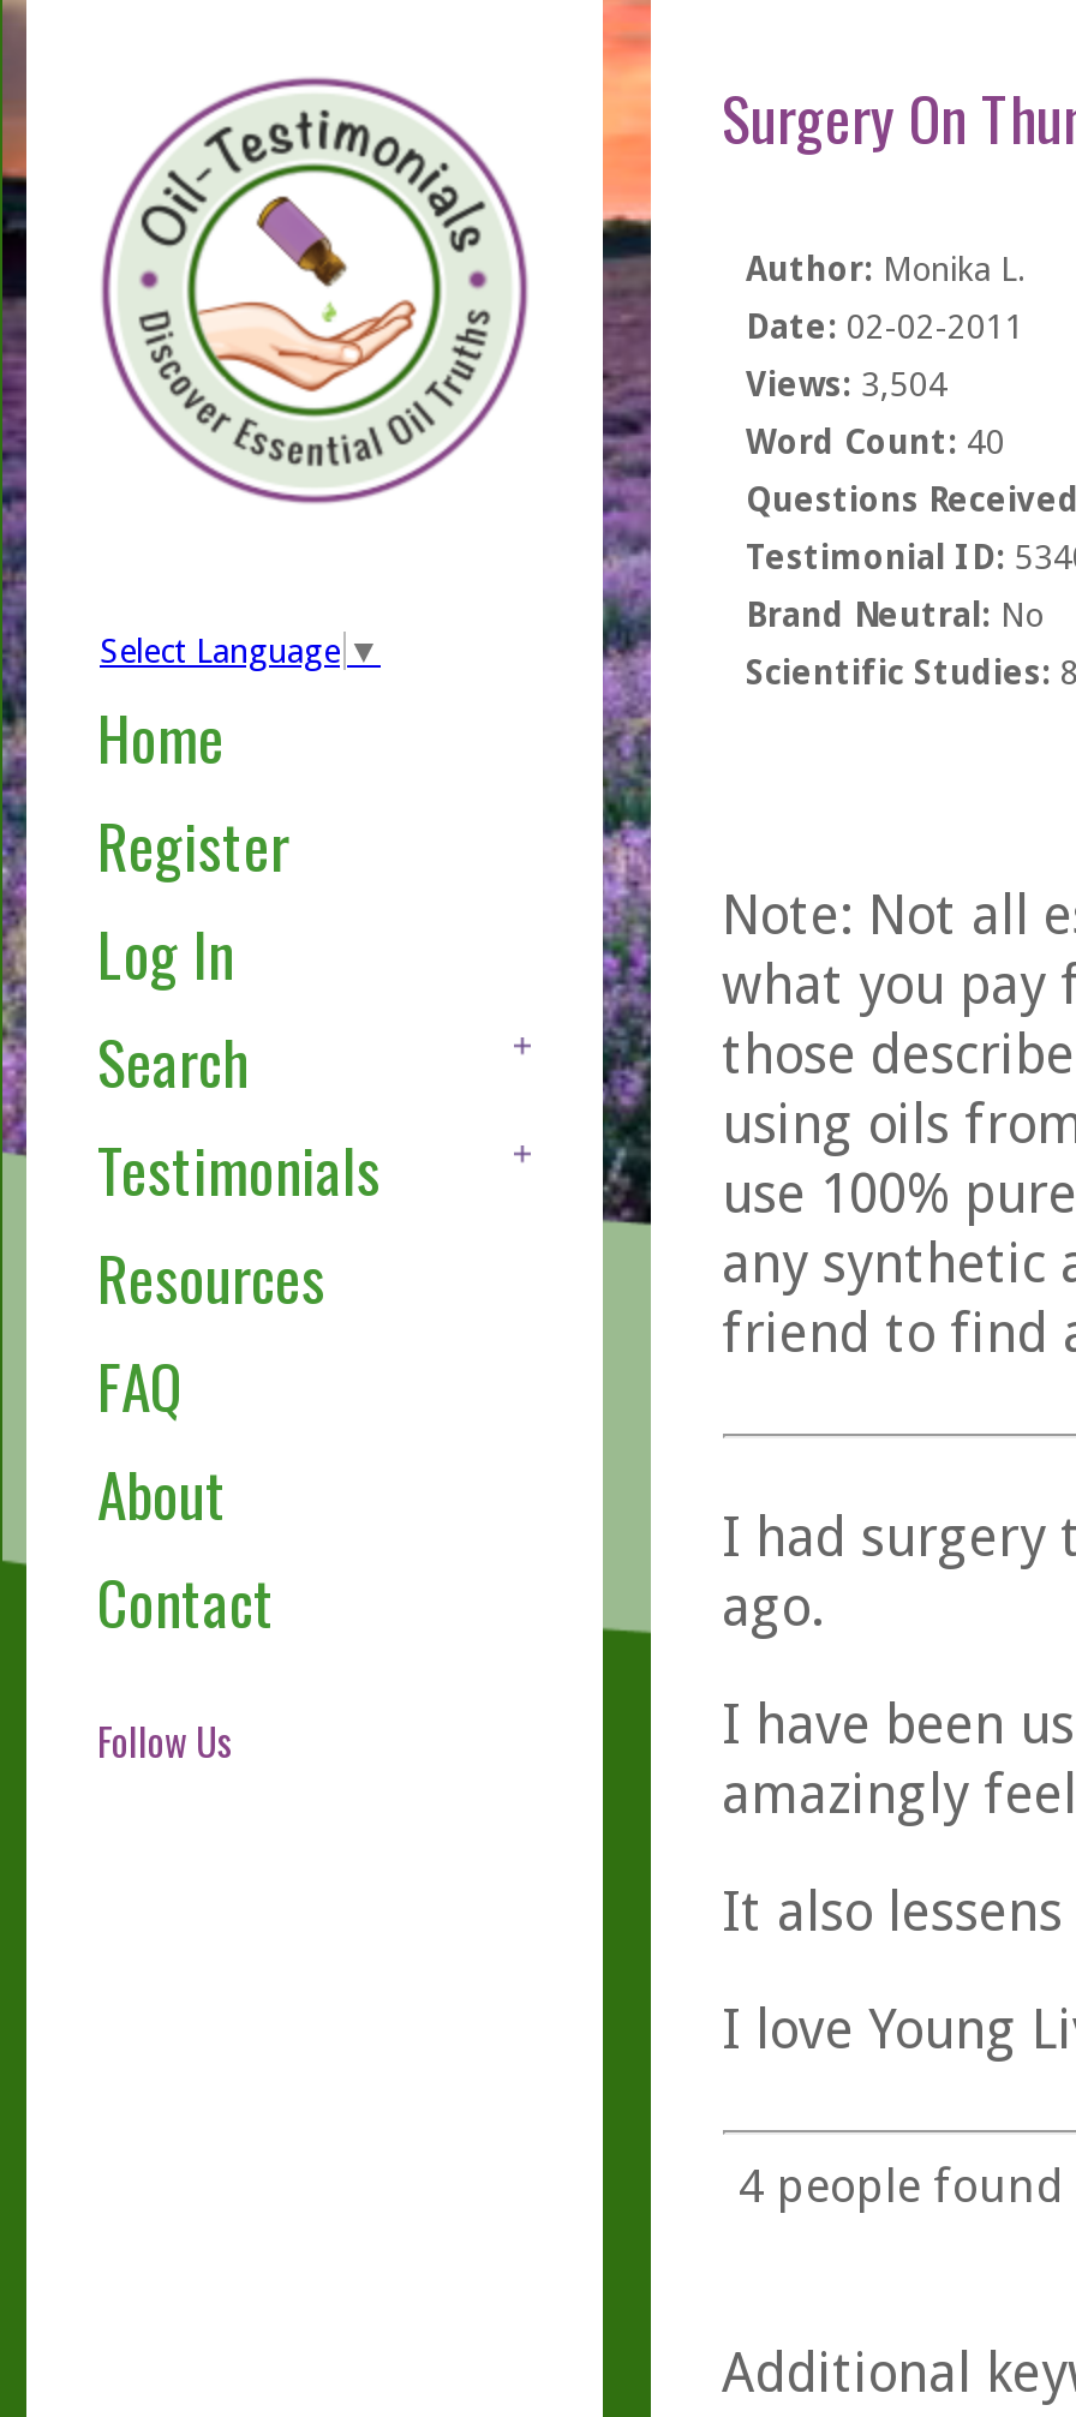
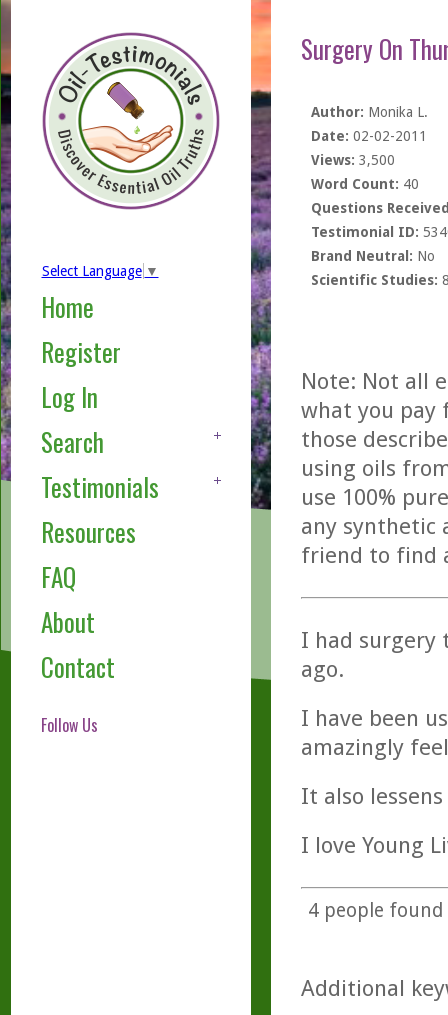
[746,365,948,403] Views: 3,504 -> [310,152,394,168] Views: 3,500

